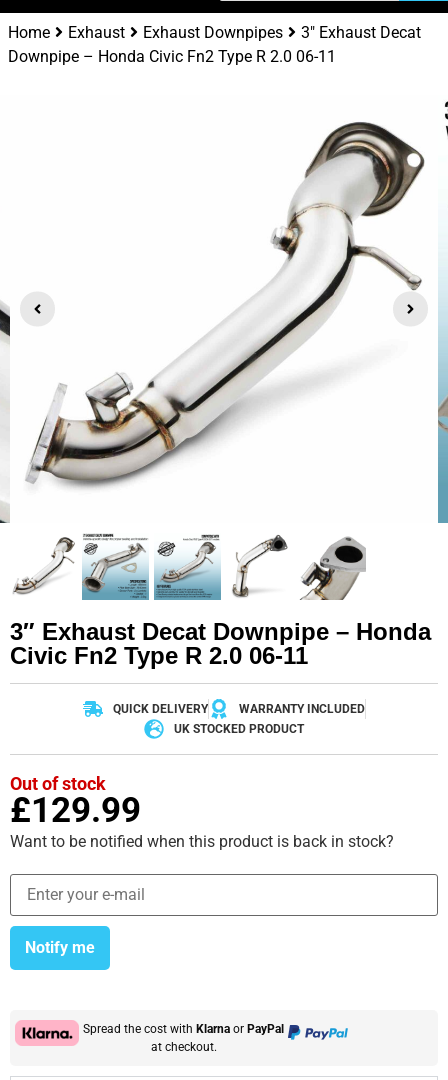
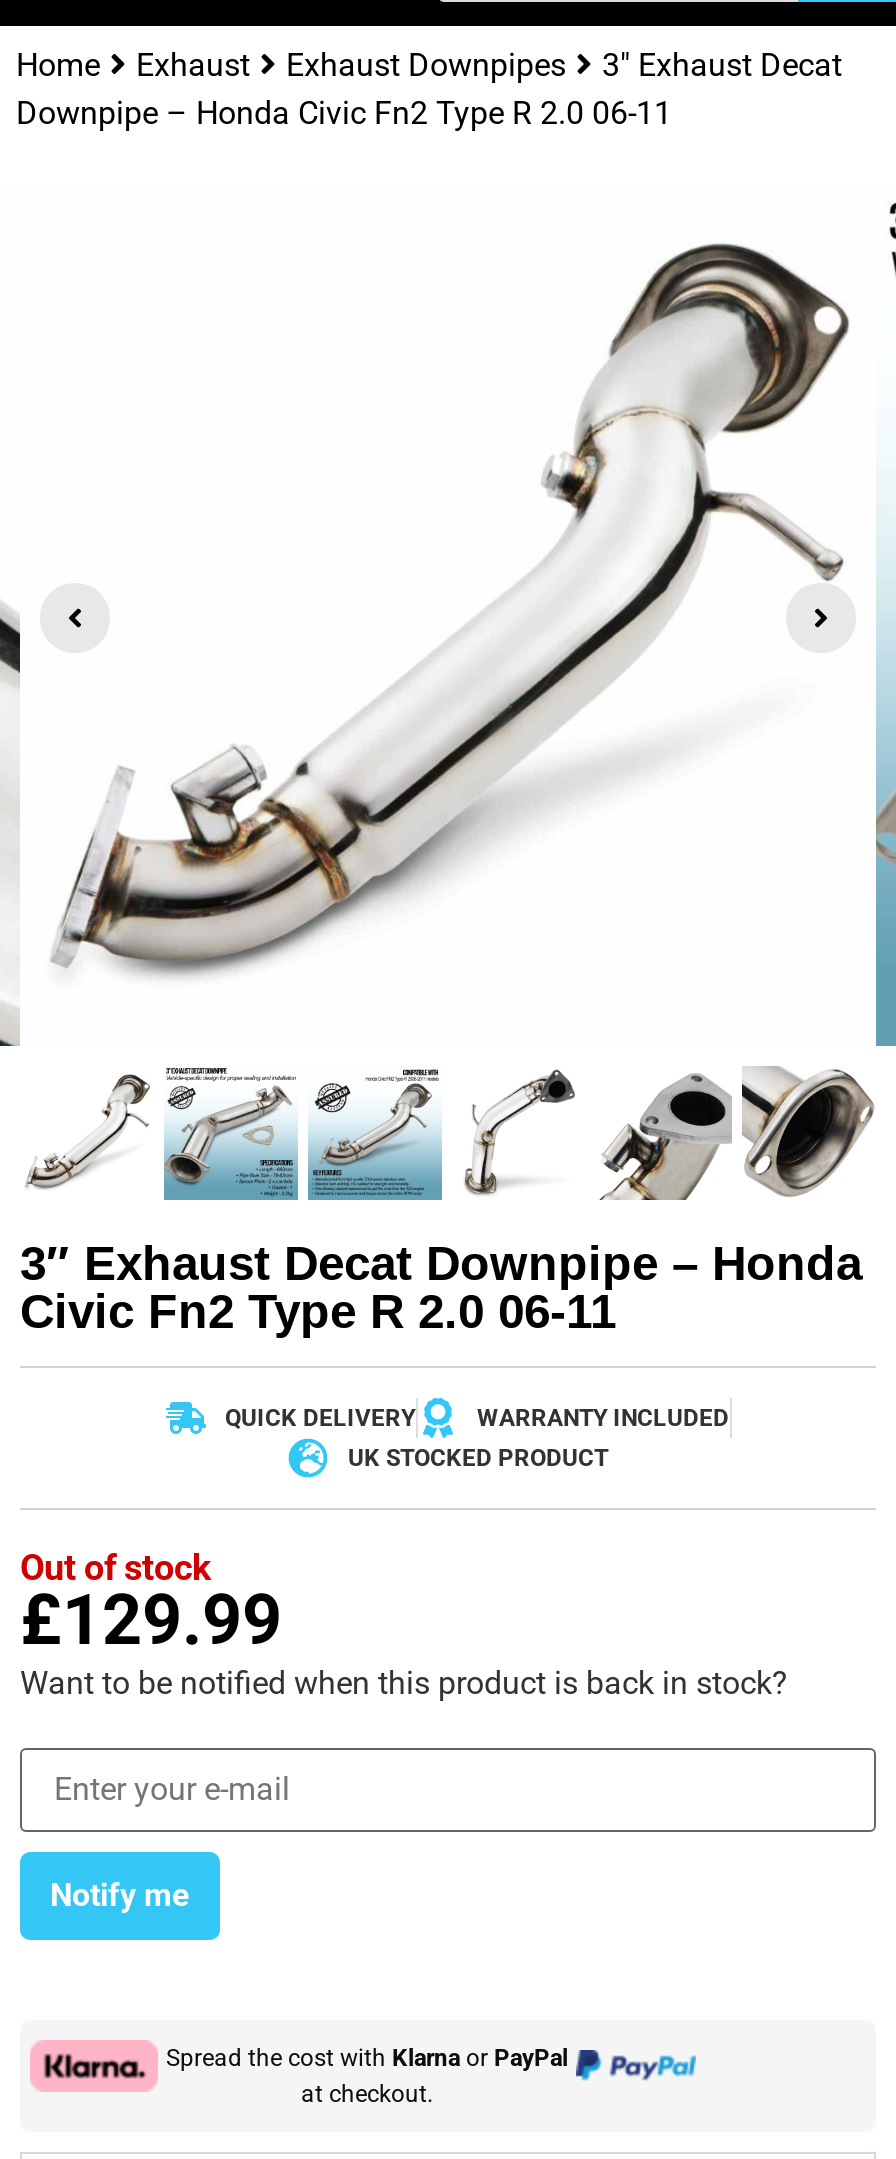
none -> [740,1066,876,1198] [image]

